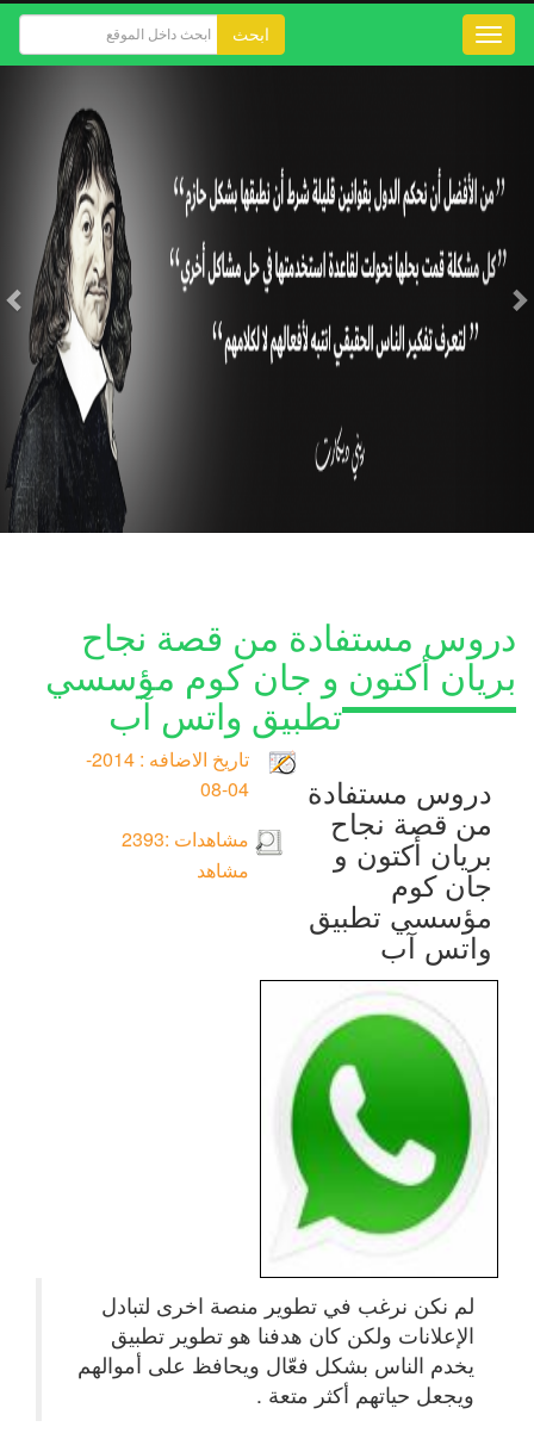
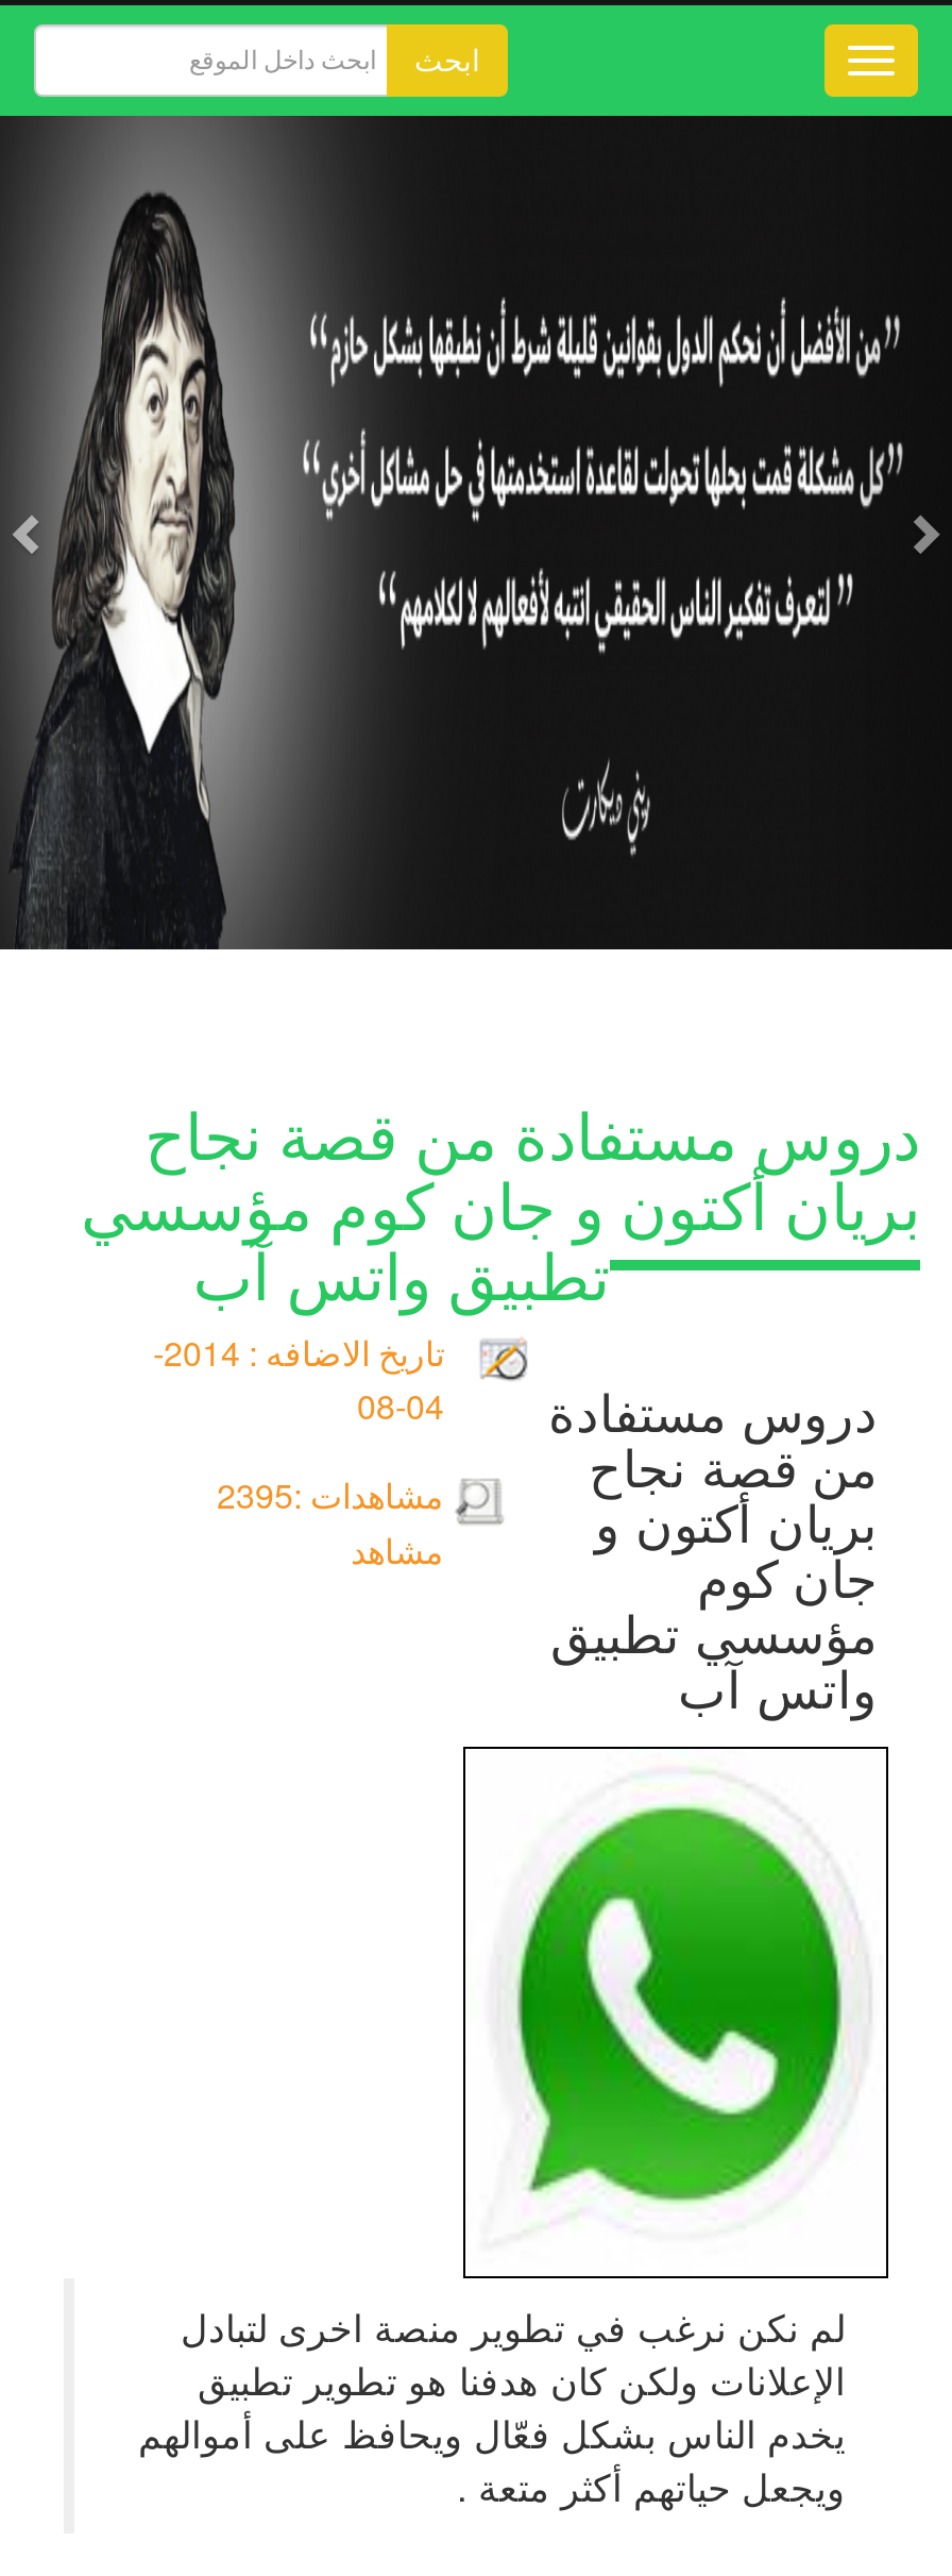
[122,825,249,853] مشاهدات : 2393 -> [217,1471,444,1520] مشاهدات : 2395

